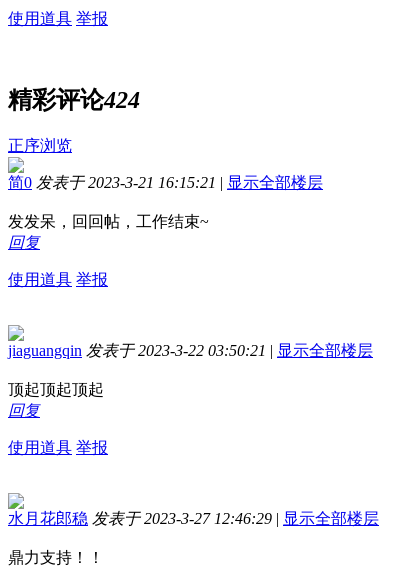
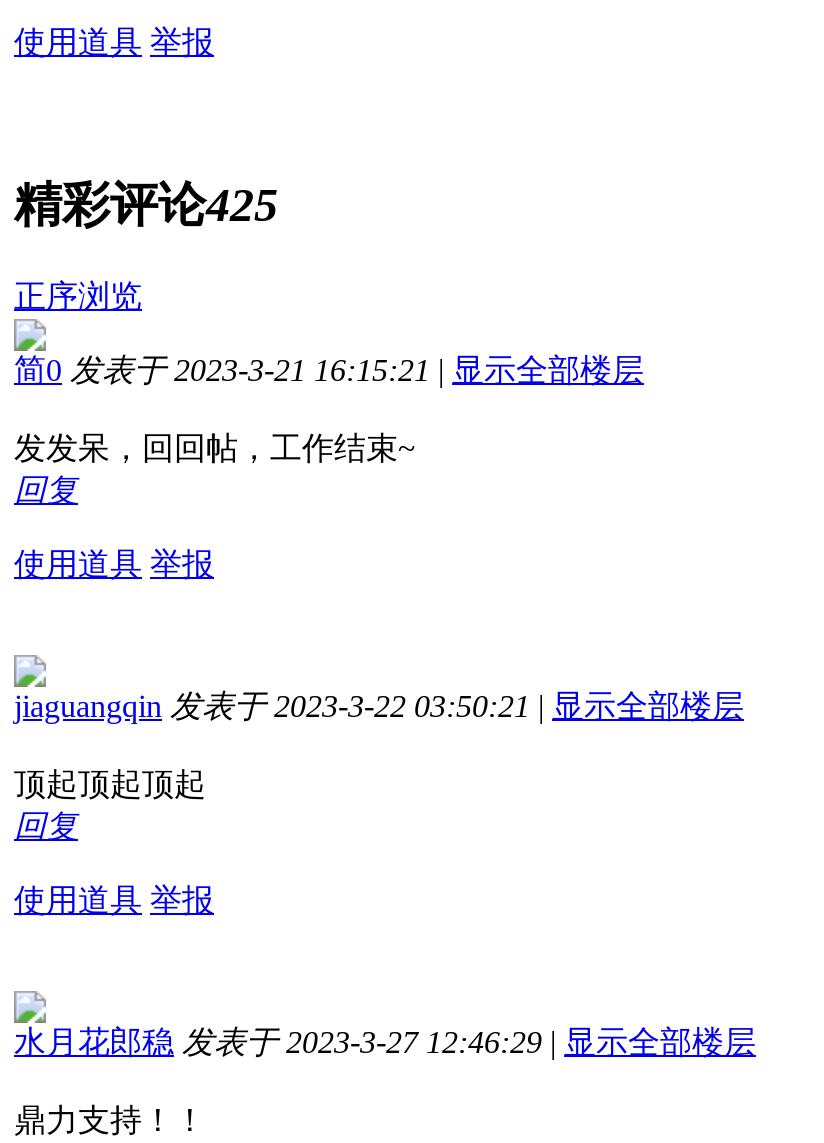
[8,87,140,113] 精彩评论424 -> [14,179,278,231] 精彩评论425

